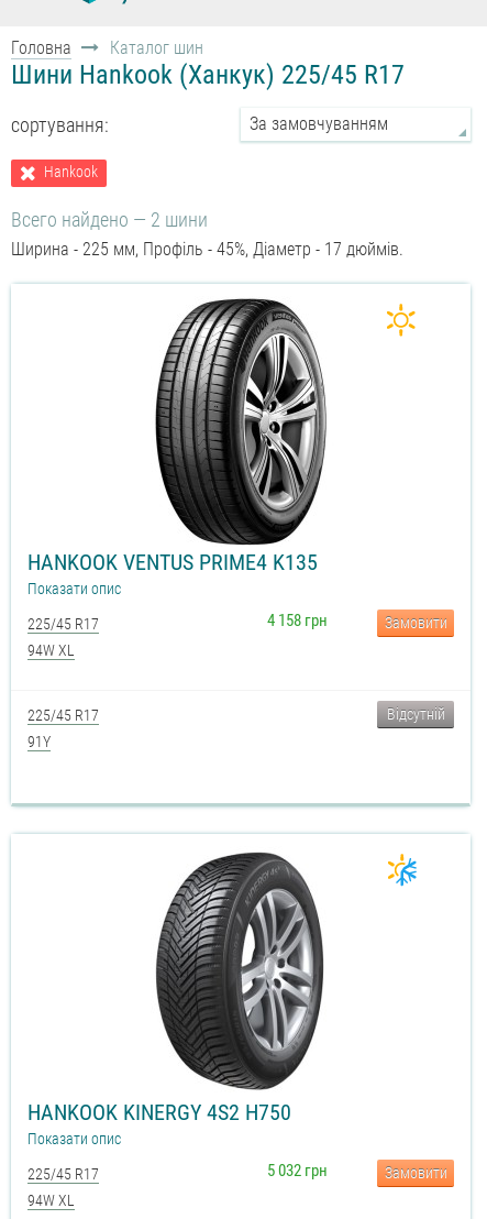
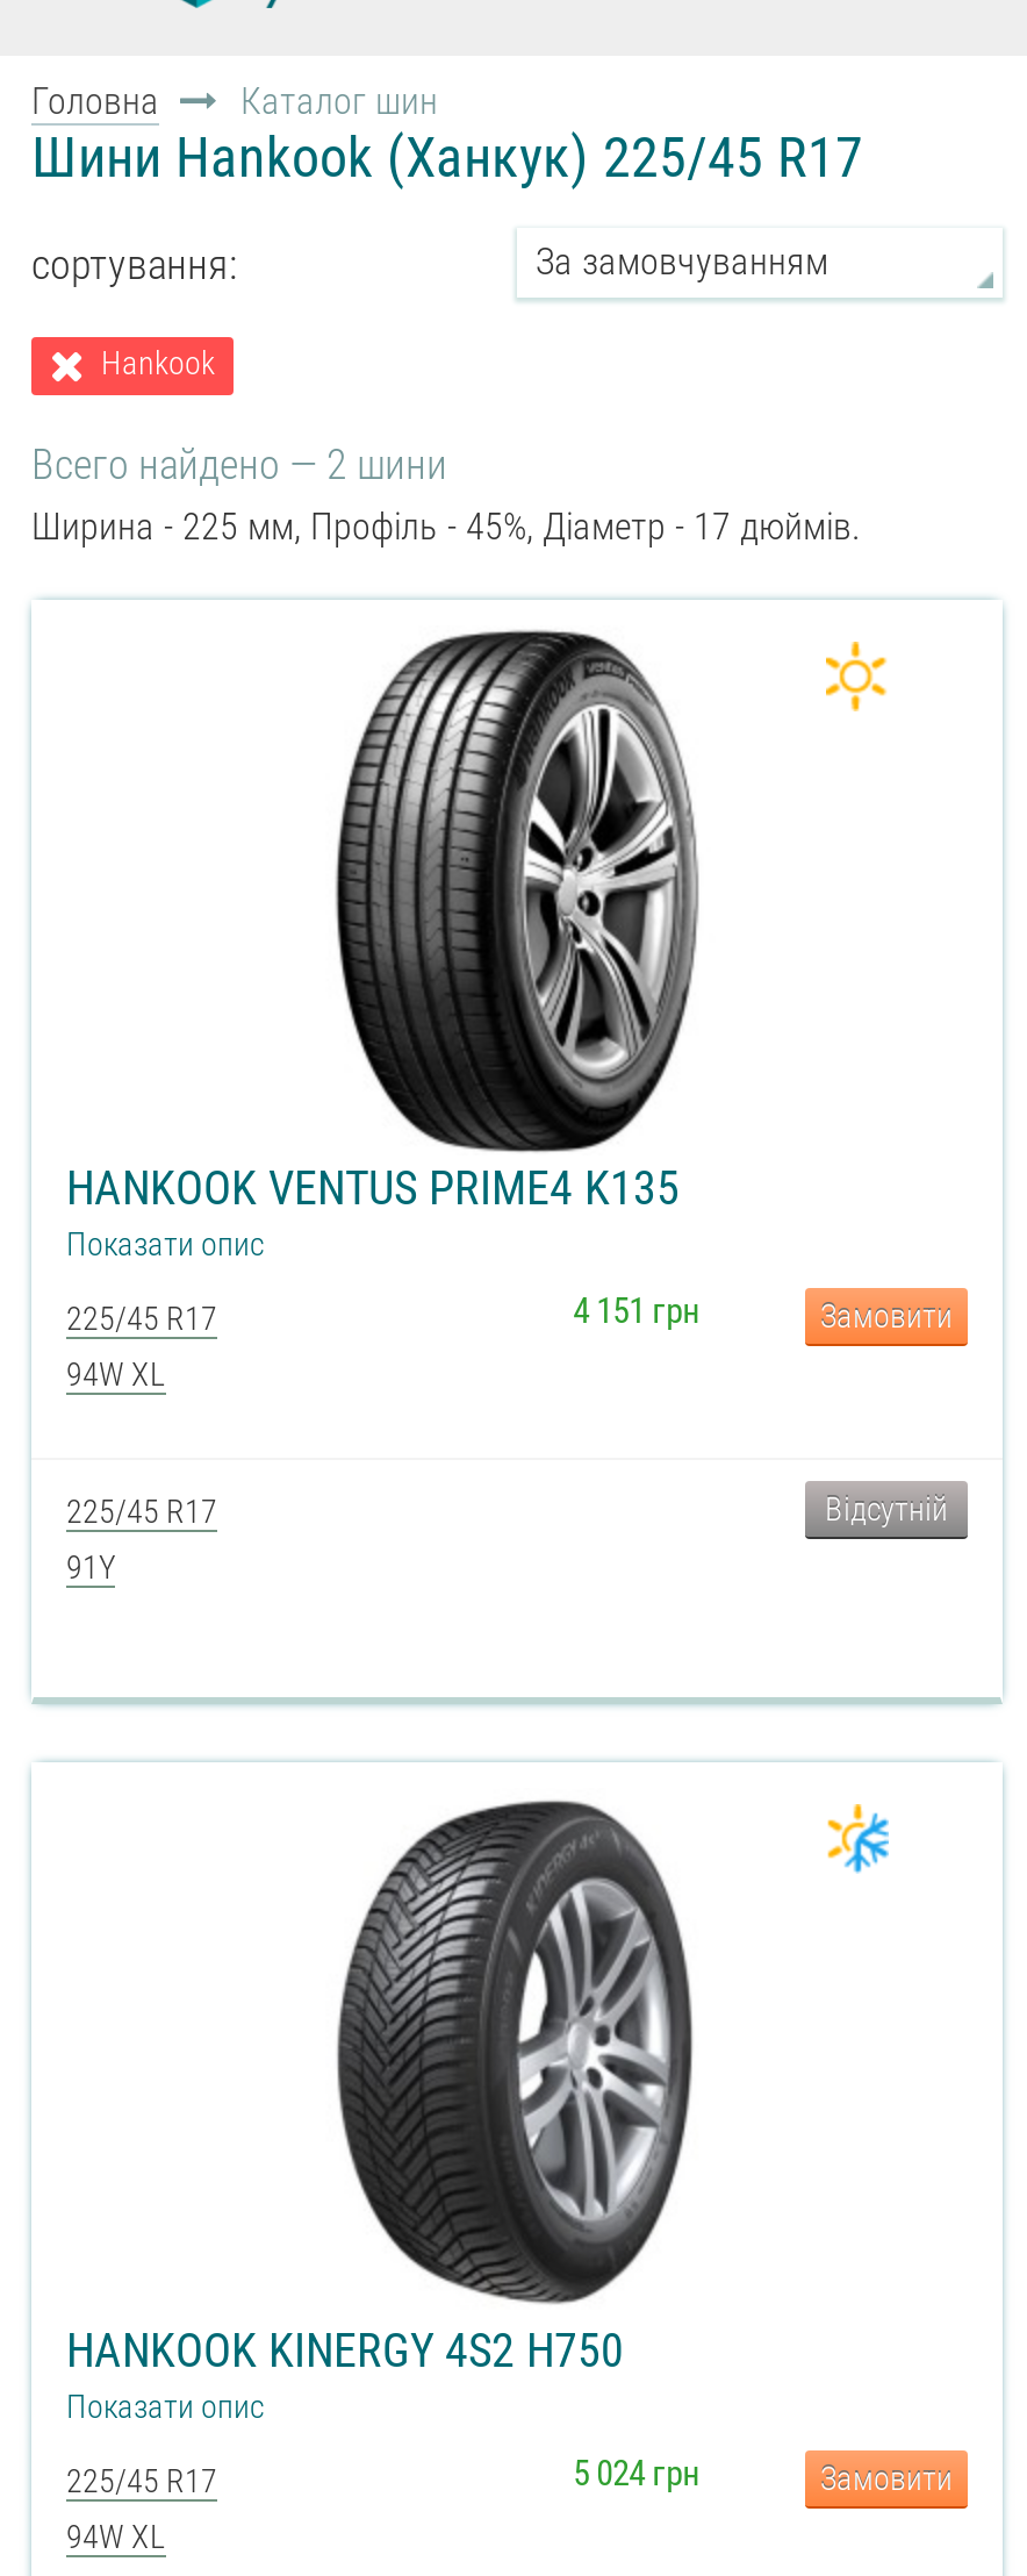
[267,611,328,630] 4 158 грн -> [573,1290,701,1332] 4 151 грн
[267,1161,328,1180] 5 032 грн -> [573,2453,701,2495] 5 024 грн

